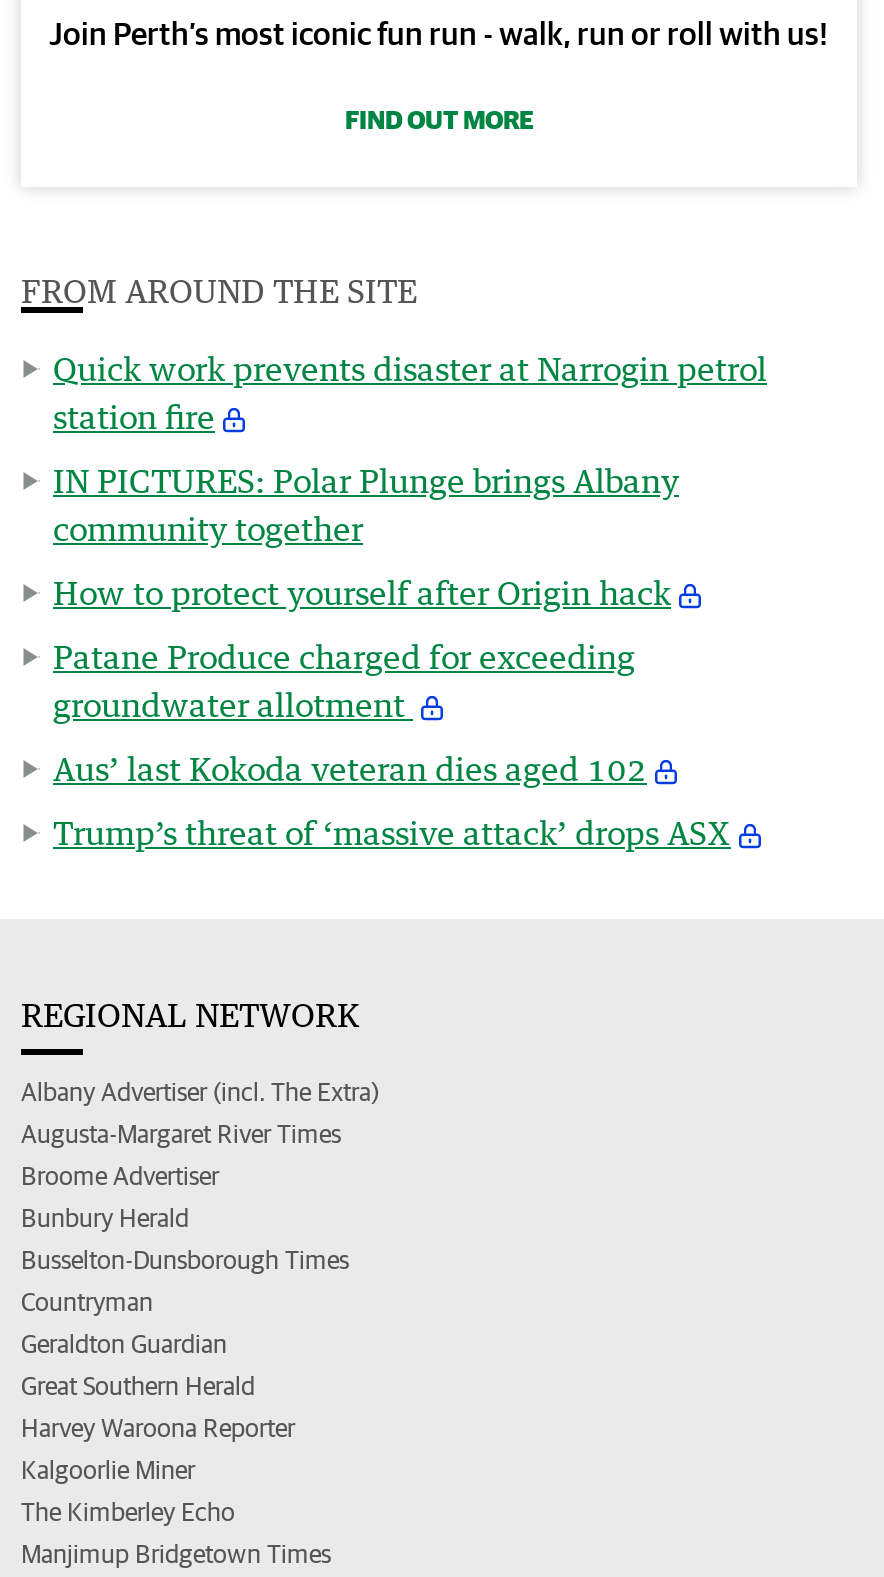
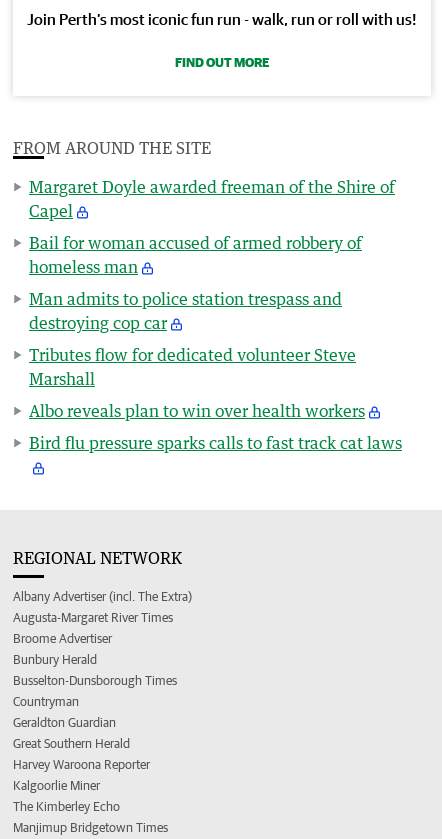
[53,348,767,436] Quick work prevents disaster at Narrogin petrol | station fire -> [29,176,395,220] Margaret Doyle awarded freeman of the Shire of | Capel
[53,460,679,548] IN PICTURES: Polar Plunge brings Albany | community together -> [29,232,362,276] Bail for woman accused of armed robbery of | homeless man
[53,572,671,612] How to protect yourself after Origin hack -> [29,288,342,332] Man admits to police station trespass and | destroying cop car
[53,636,635,724] Patane Produce charged for exceeding | groundwater allotment -> [29,344,356,388] Tributes flow for dedicated volunteer Steve | Marshall
[53,748,647,788] Aus’ last Kokoda veteran dies aged 102 -> [29,400,365,420] Albo reveals plan to win over health workers
[53,812,731,852] Trump’s threat of ‘massive attack’ drops ASX -> [29,432,402,452] Bird flu pressure sparks calls to fast track cat laws

